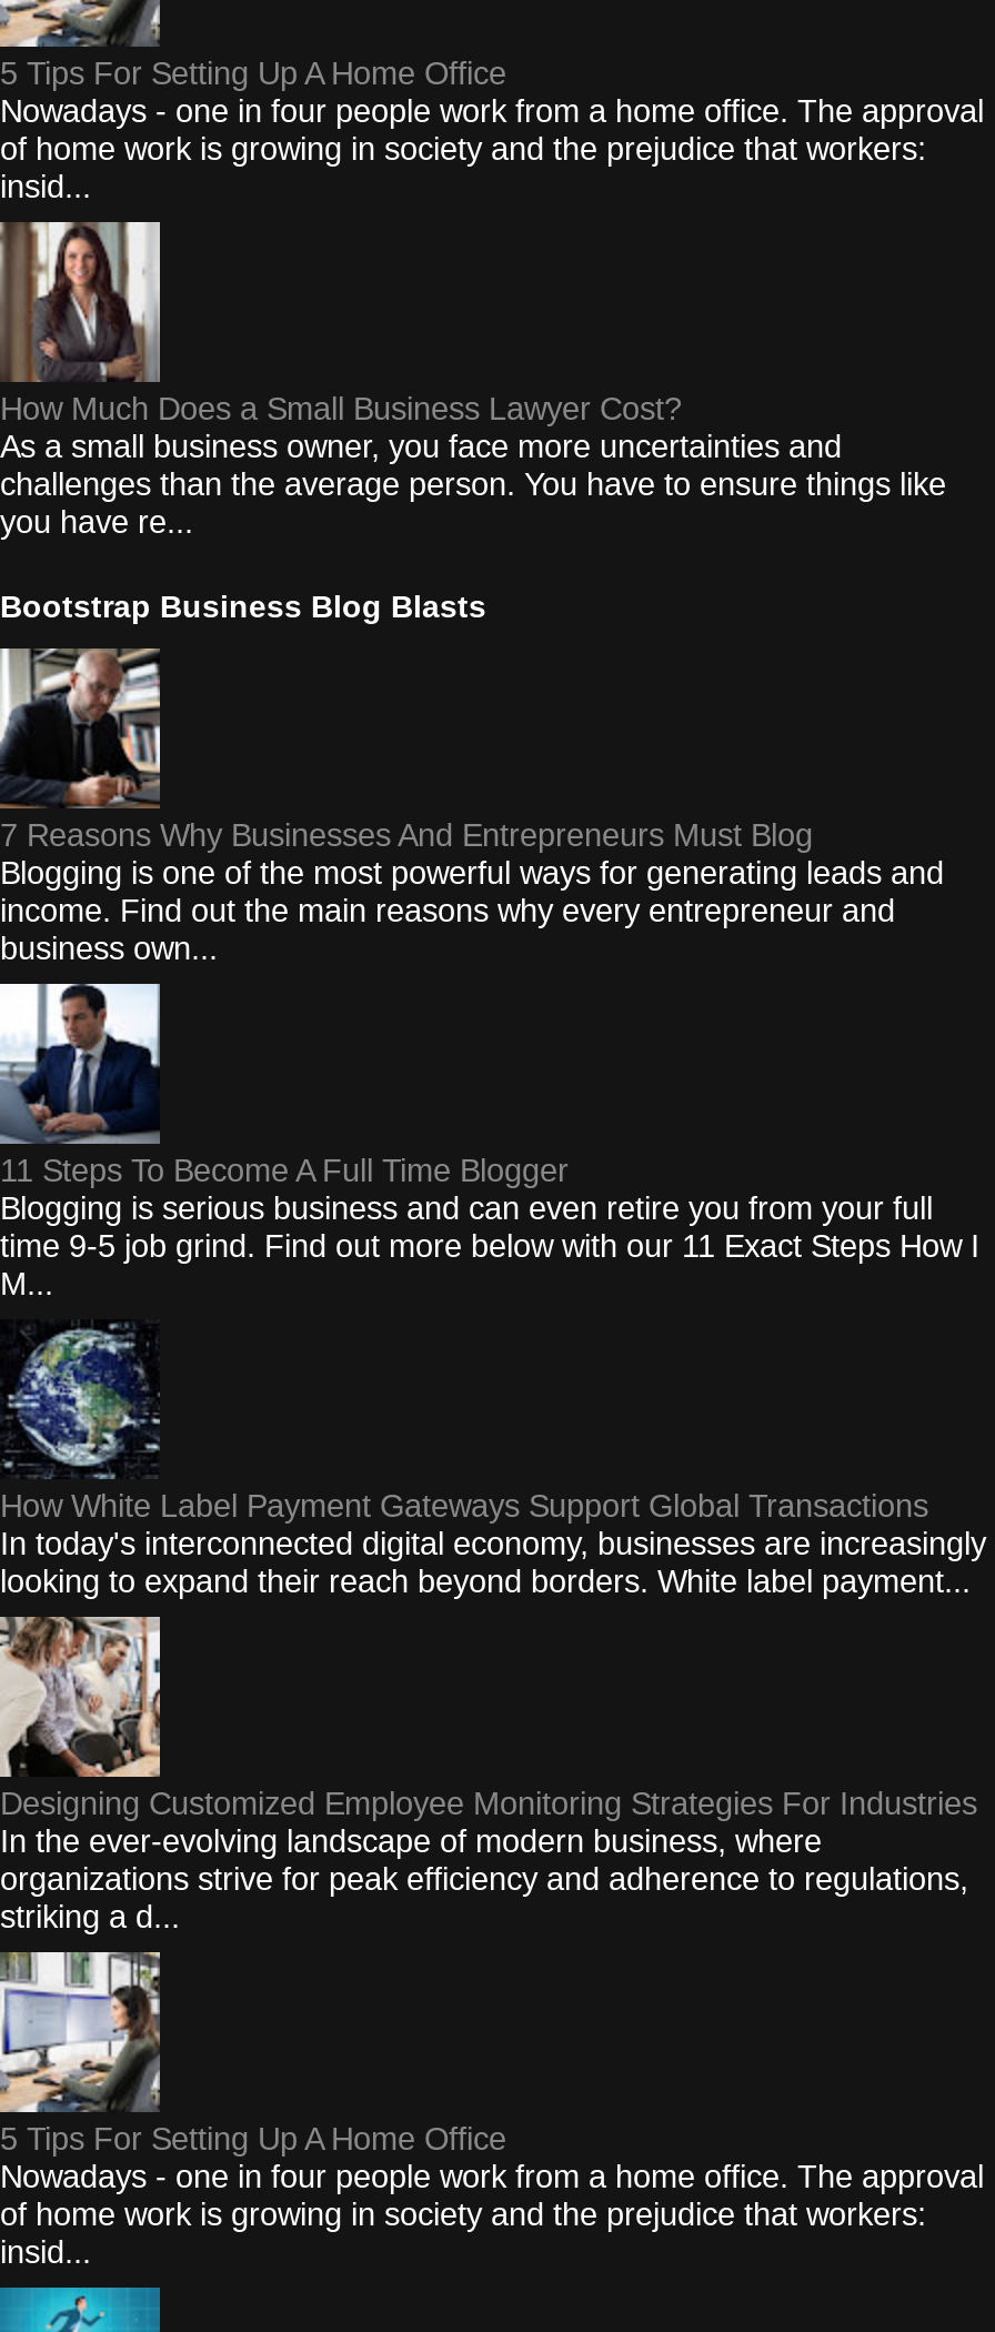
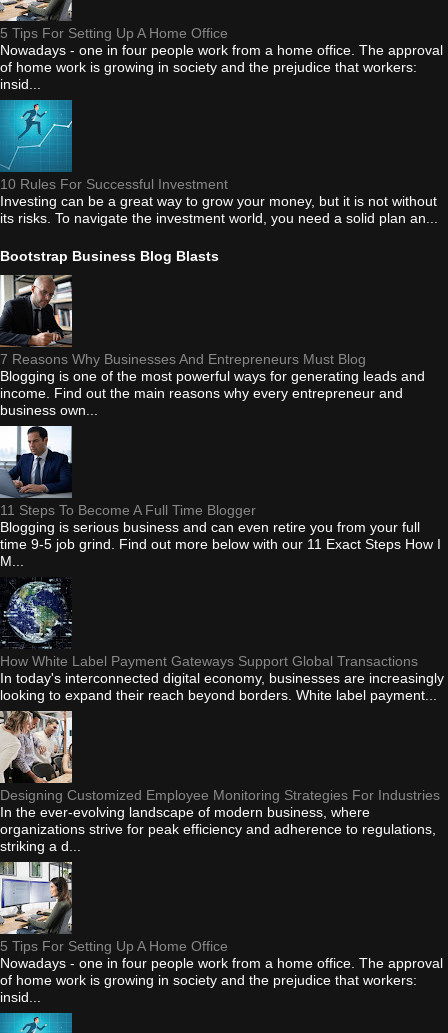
[0,220,946,540] [image] | How Much Does a Small Business Lawyer Cost? | As a small business owner, you face more uncertainties and | challenges than the average person. You have to ensure things like | you have re... -> [0,99,438,226] [image] | 10 Rules For Successful Investment | Investing can be a great way to grow your money, but it is not without | its risks. To navigate the investment world, you need a solid plan an...

